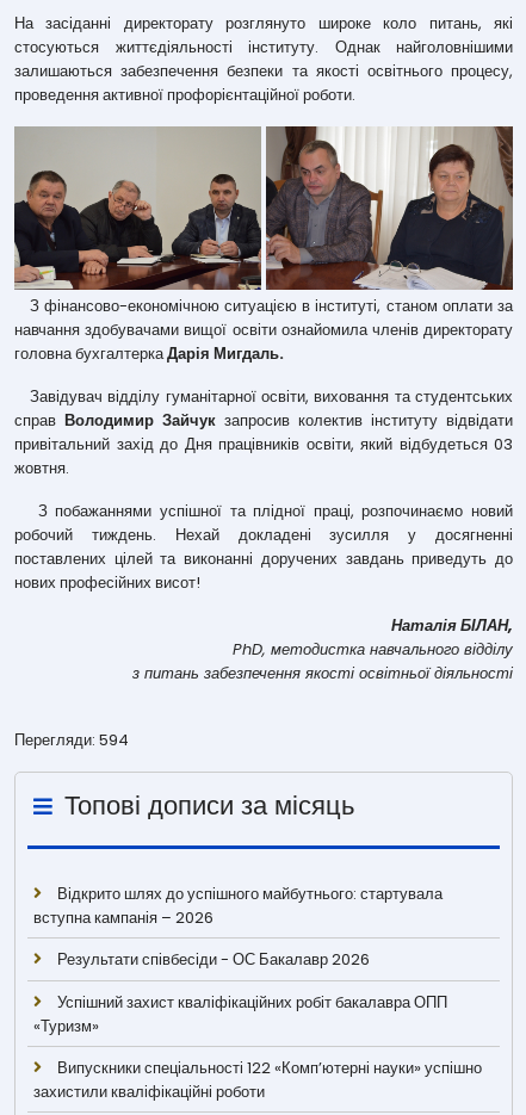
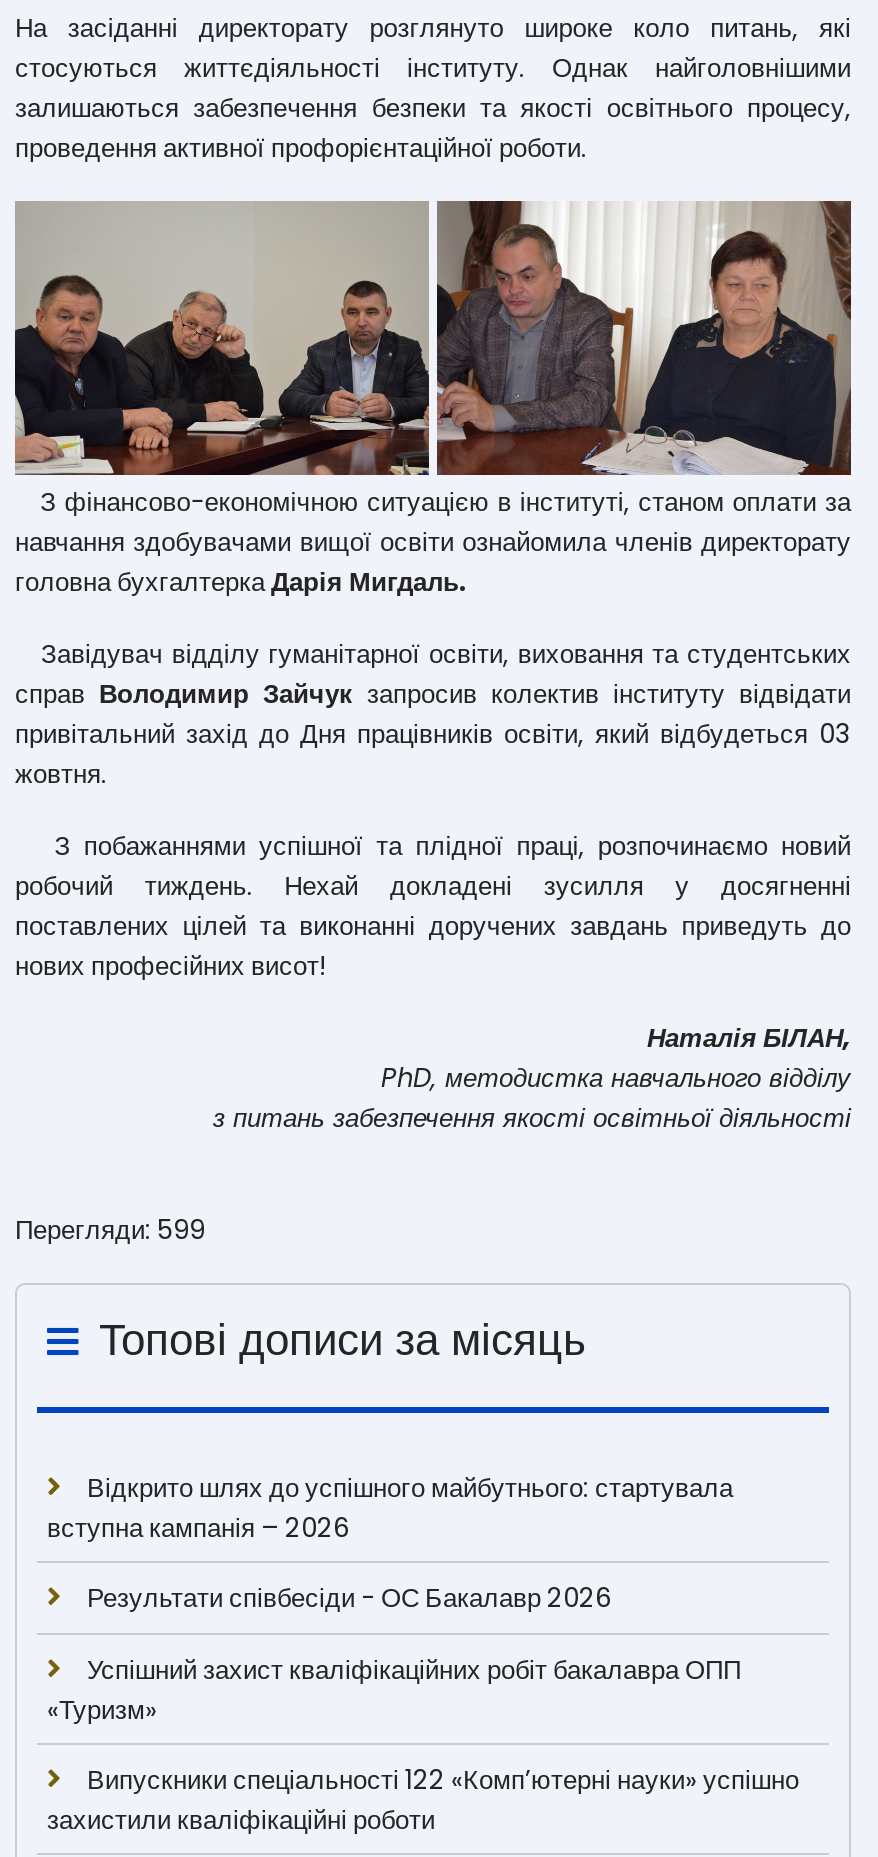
[14,729,129,752] Перегляди: 594 -> [15,1212,205,1250] Перегляди: 599

